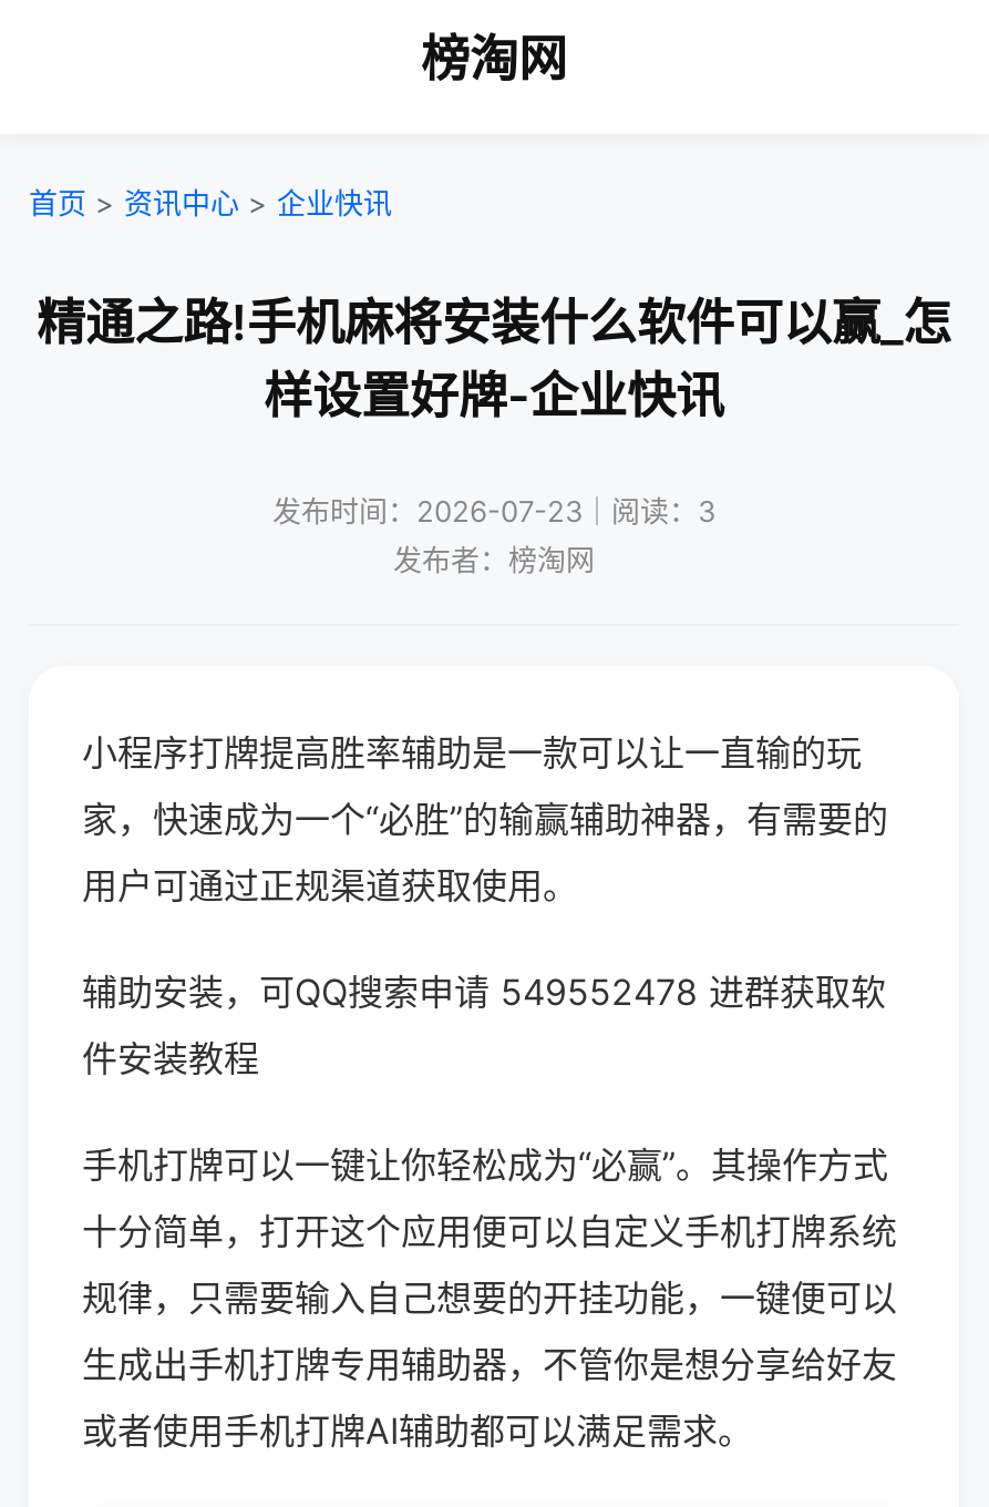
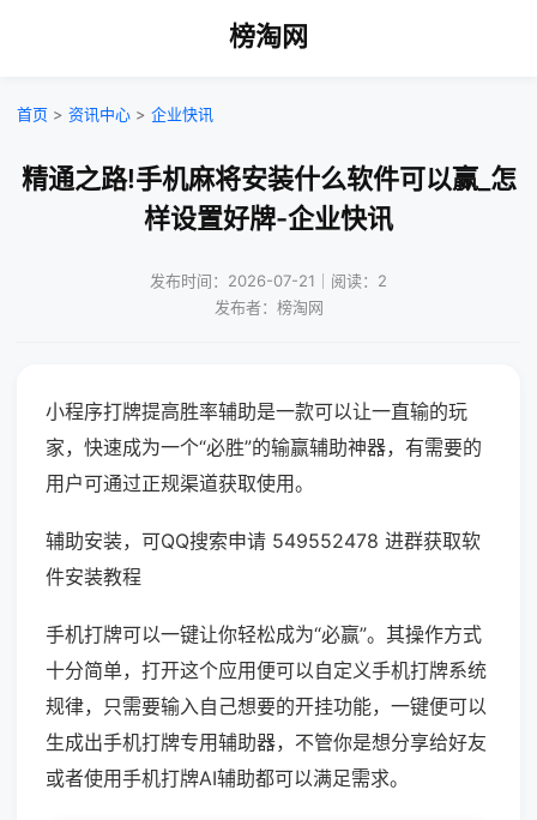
[272,493,715,529] 发布时间：2026-07-23｜阅读：3 -> [150,271,387,290] 发布时间：2026-07-21｜阅读：2

